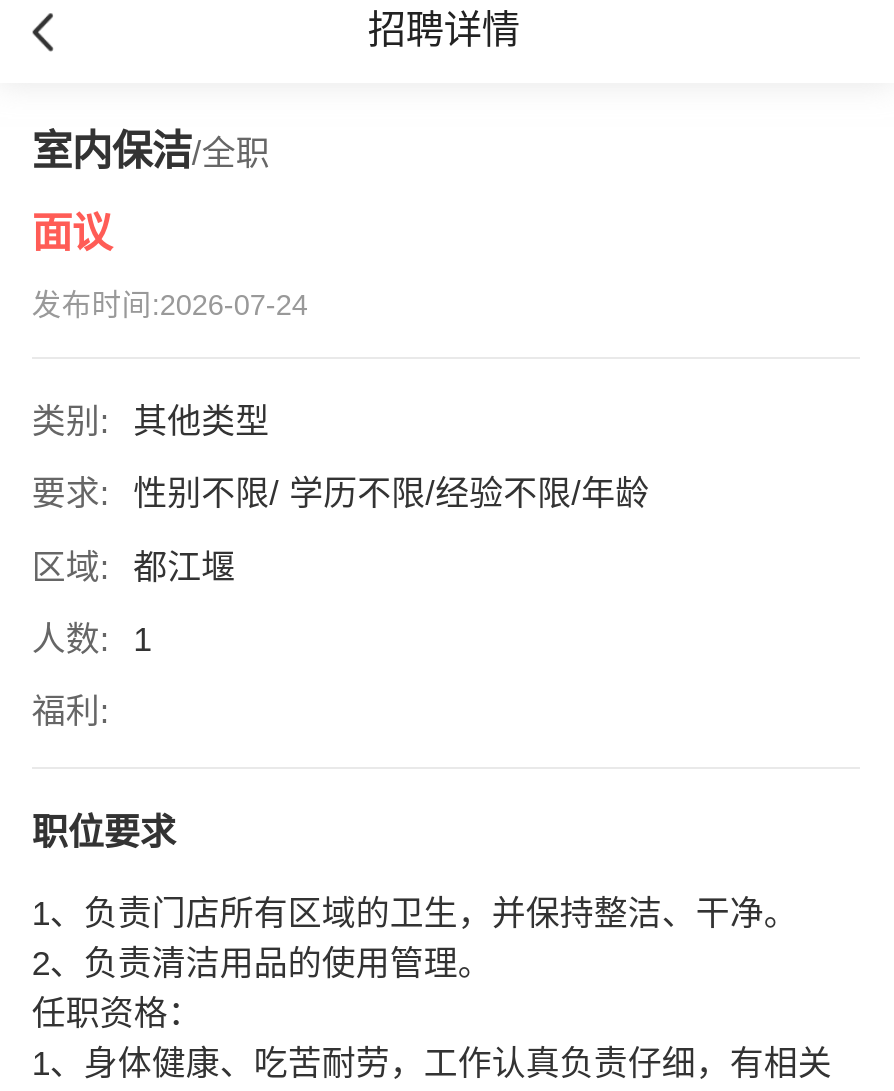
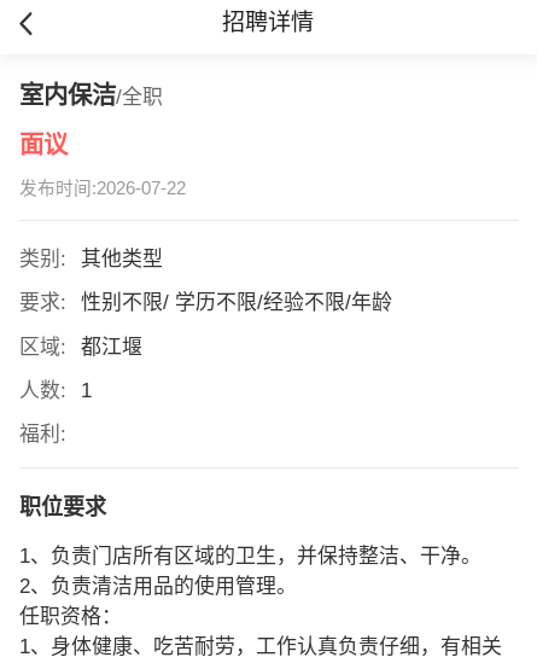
[32,289,308,321] 发布时间:2026-07-24 -> [19,179,186,198] 发布时间:2026-07-22

